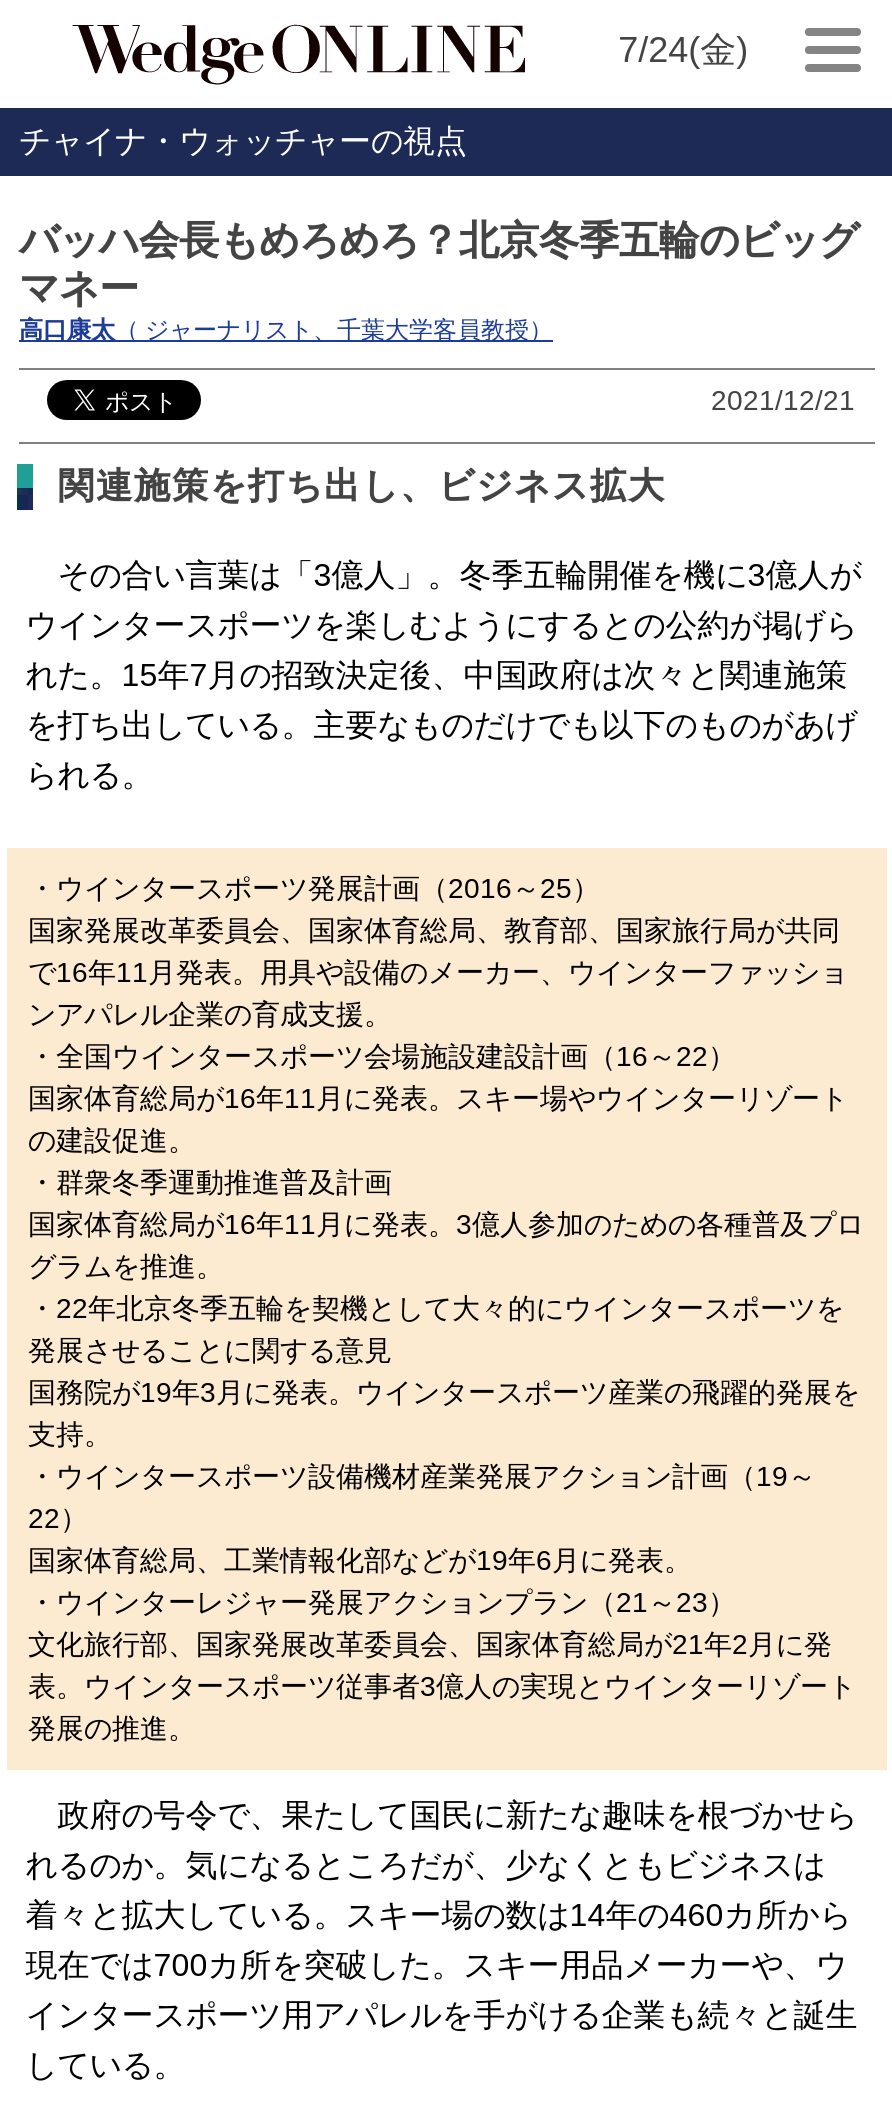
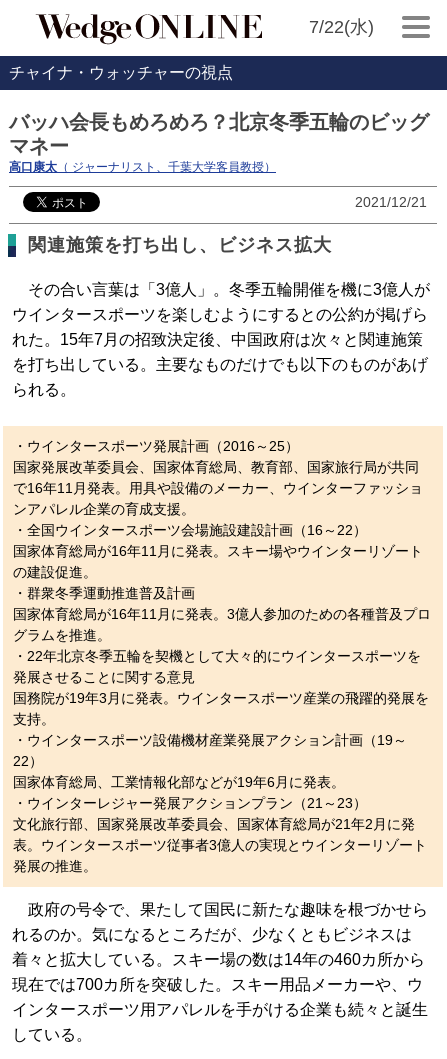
[618,30,748,70] 7/24(金) -> [309,17,374,37] 7/22(水)

